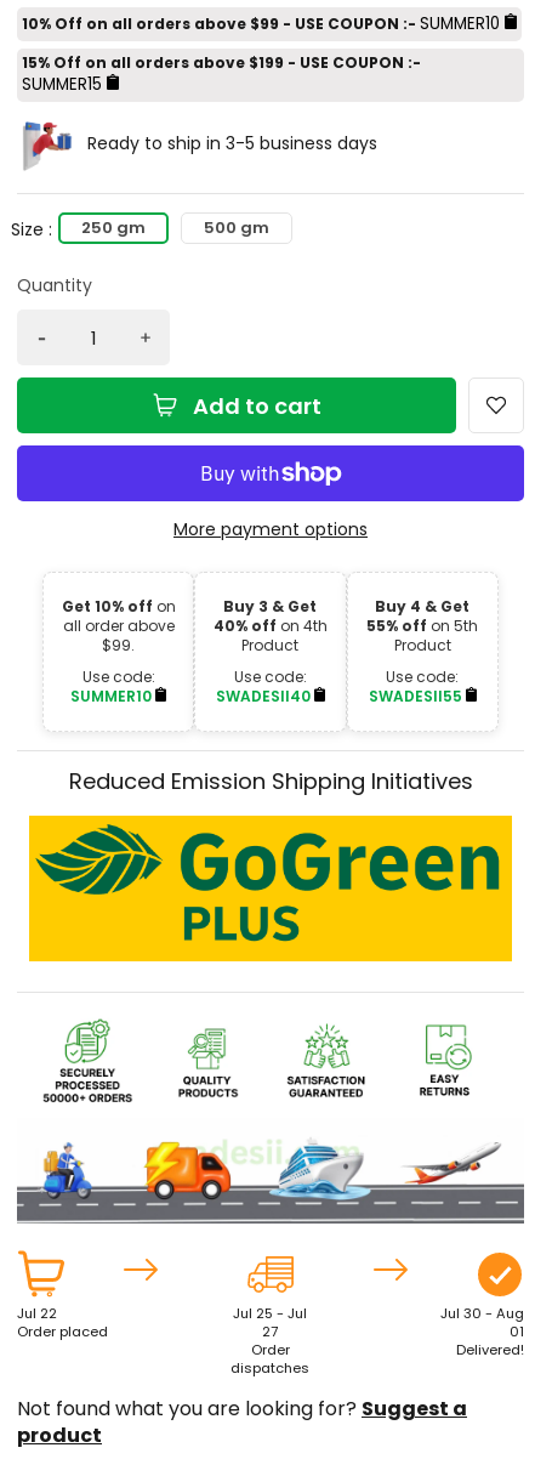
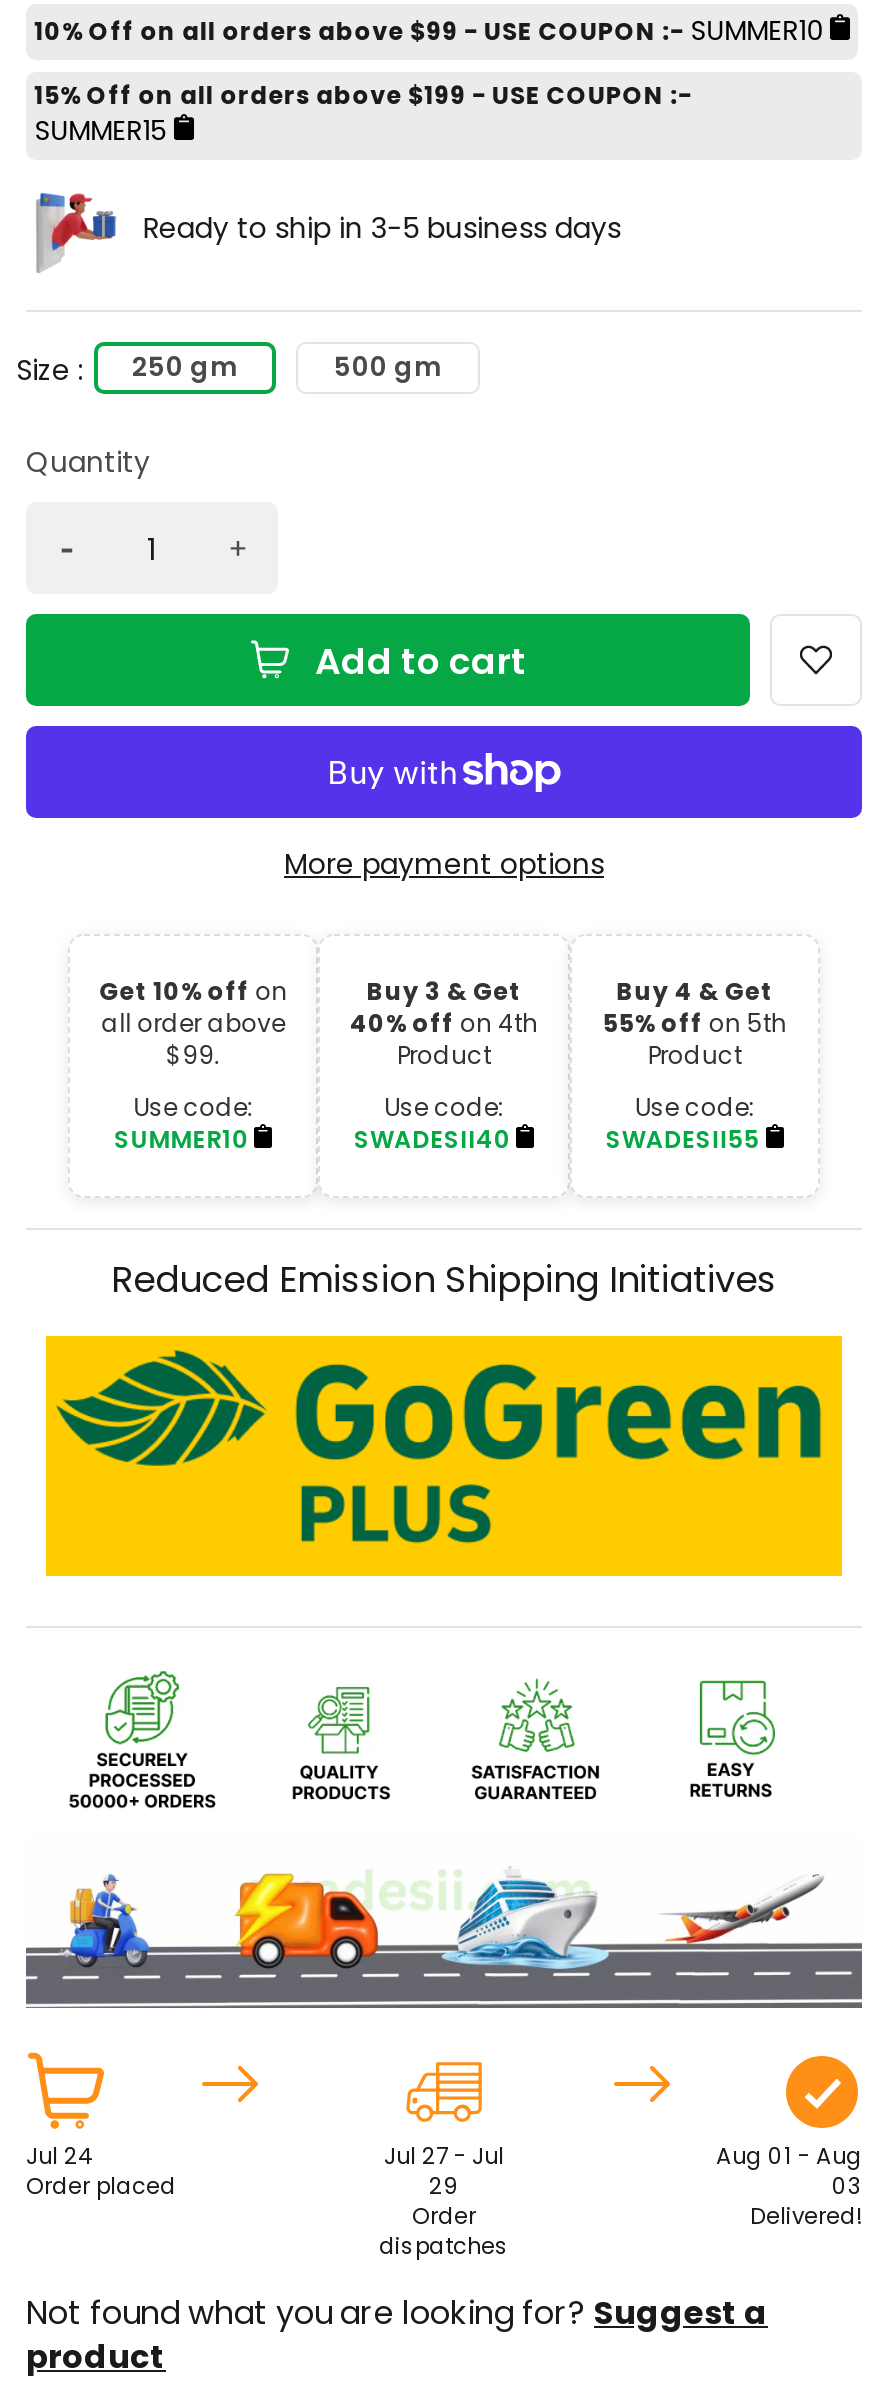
[17,1304,57,1323] Jul 22 -> [26,2140,92,2172] Jul 24
[234,1304,308,1323] Jul 25 - Jul -> [384,2140,504,2172] Jul 27 - Jul
[440,1304,524,1323] Jul 30 - Aug -> [716,2140,862,2172] Aug 01 - Aug
[263,1322,278,1341] 27 -> [429,2170,459,2202] 29
[510,1322,524,1341] 01 -> [832,2170,862,2202] 03

